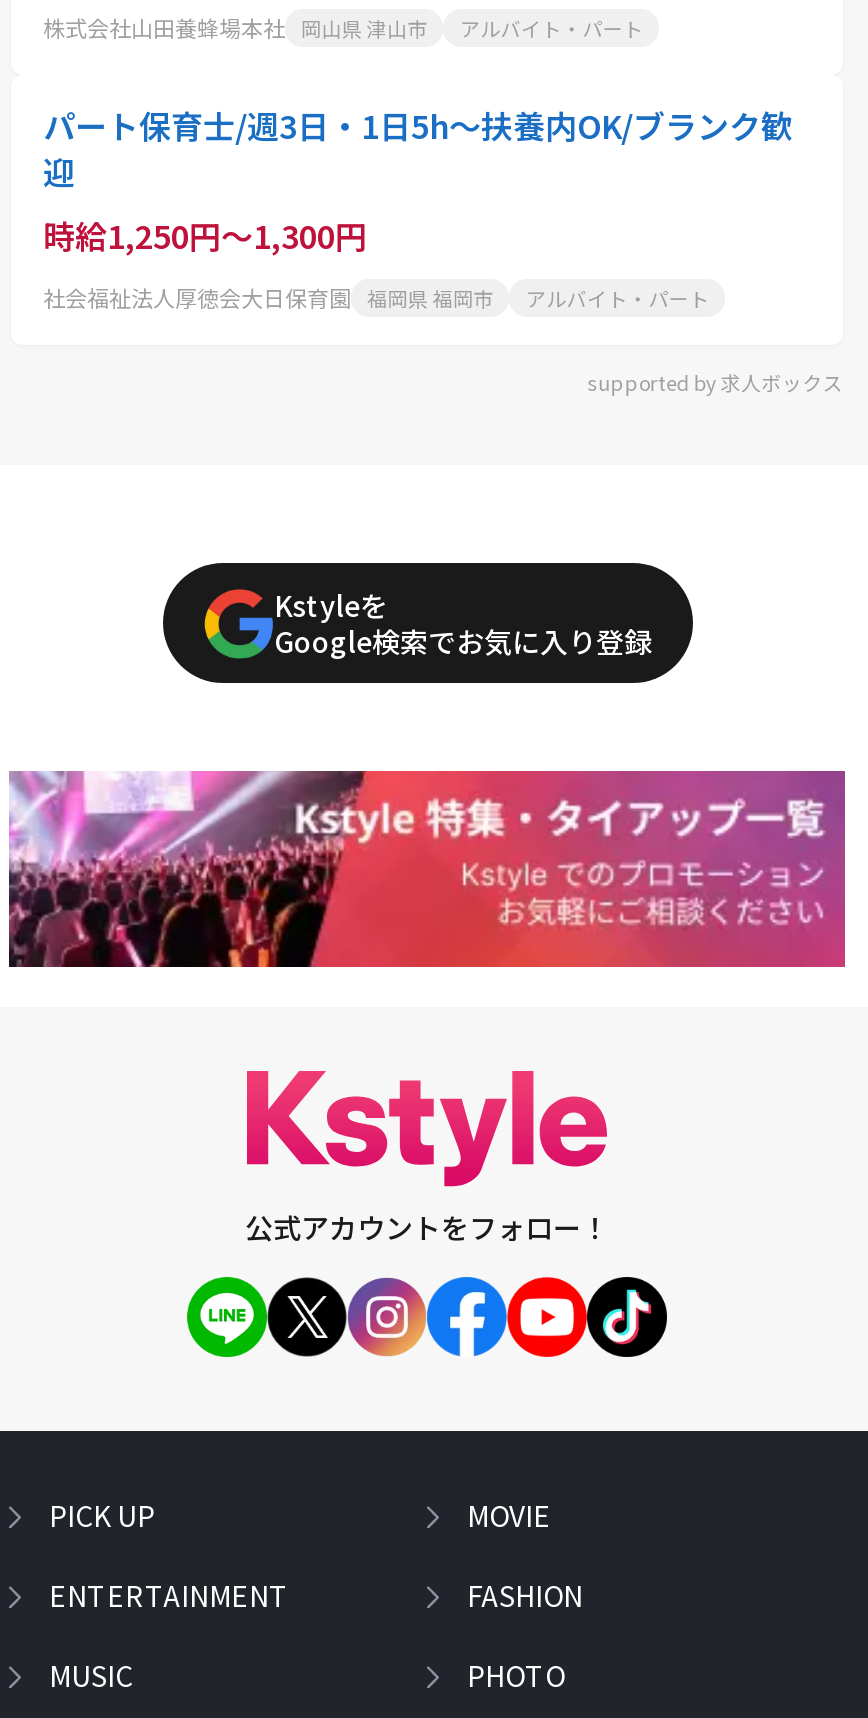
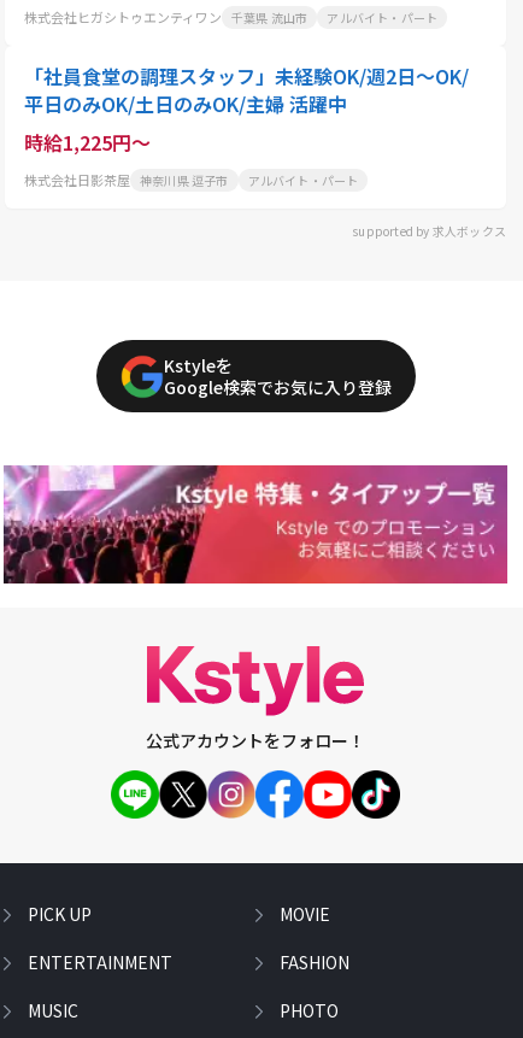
[43,11,428,43] 株式会社山田養蜂場本社 岡山県 津山市 -> [24,7,308,26] 株式会社ヒガシトゥエンティワン 千葉県 流山市
[43,101,793,259] パート保育士/週3日・1日5h～扶養内OK/ブランク歓 | 迎 | 時給1,250円～1,300円 -> [24,61,469,156] 「社員食堂の調理スタッフ」未経験OK/週2日～OK/ | 平日のみOK/土日のみOK/主婦 活躍中 | 時給1,225円～
[43,281,494,313] 社会福祉法人厚徳会大日保育園 福岡県 福岡市 -> [24,170,228,189] 株式会社日影茶屋 神奈川県 逗子市

